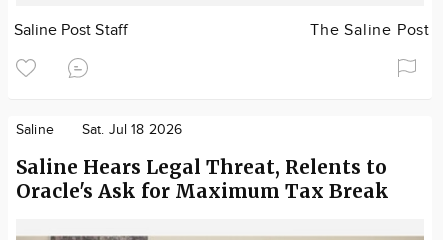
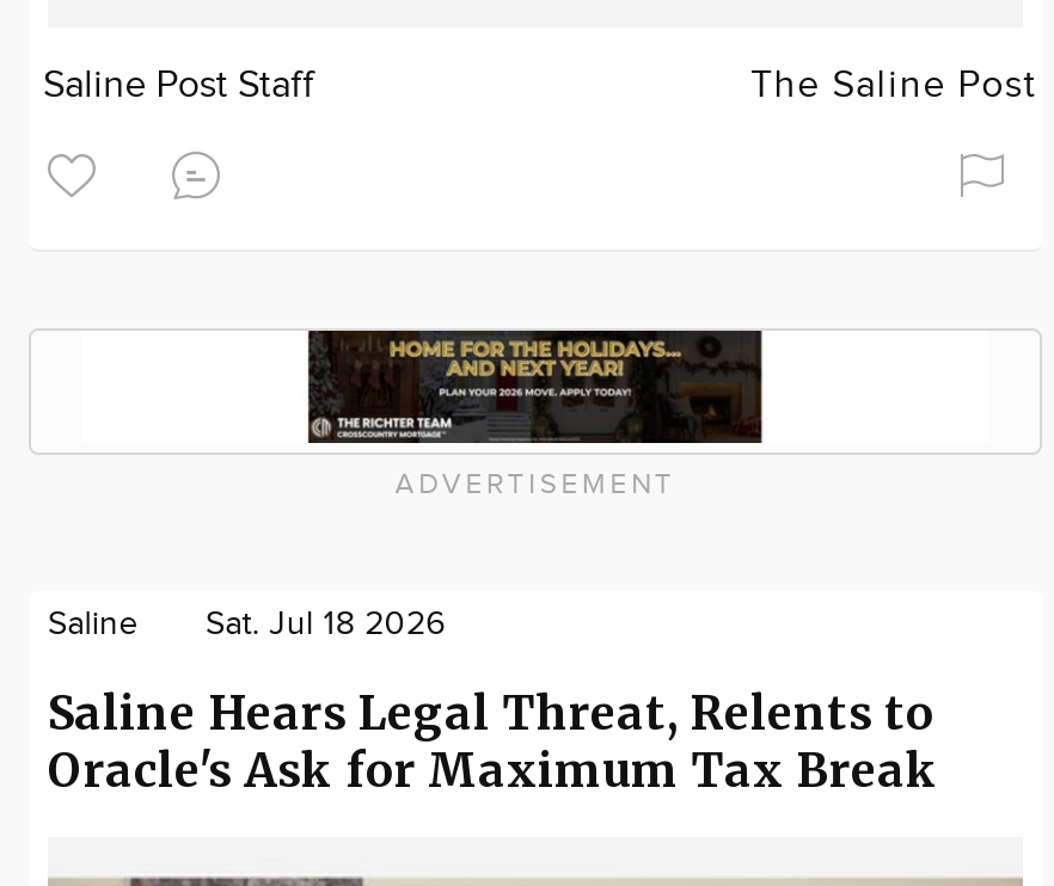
none -> [306,328,765,500] [image] | ADVERTISEMENT

